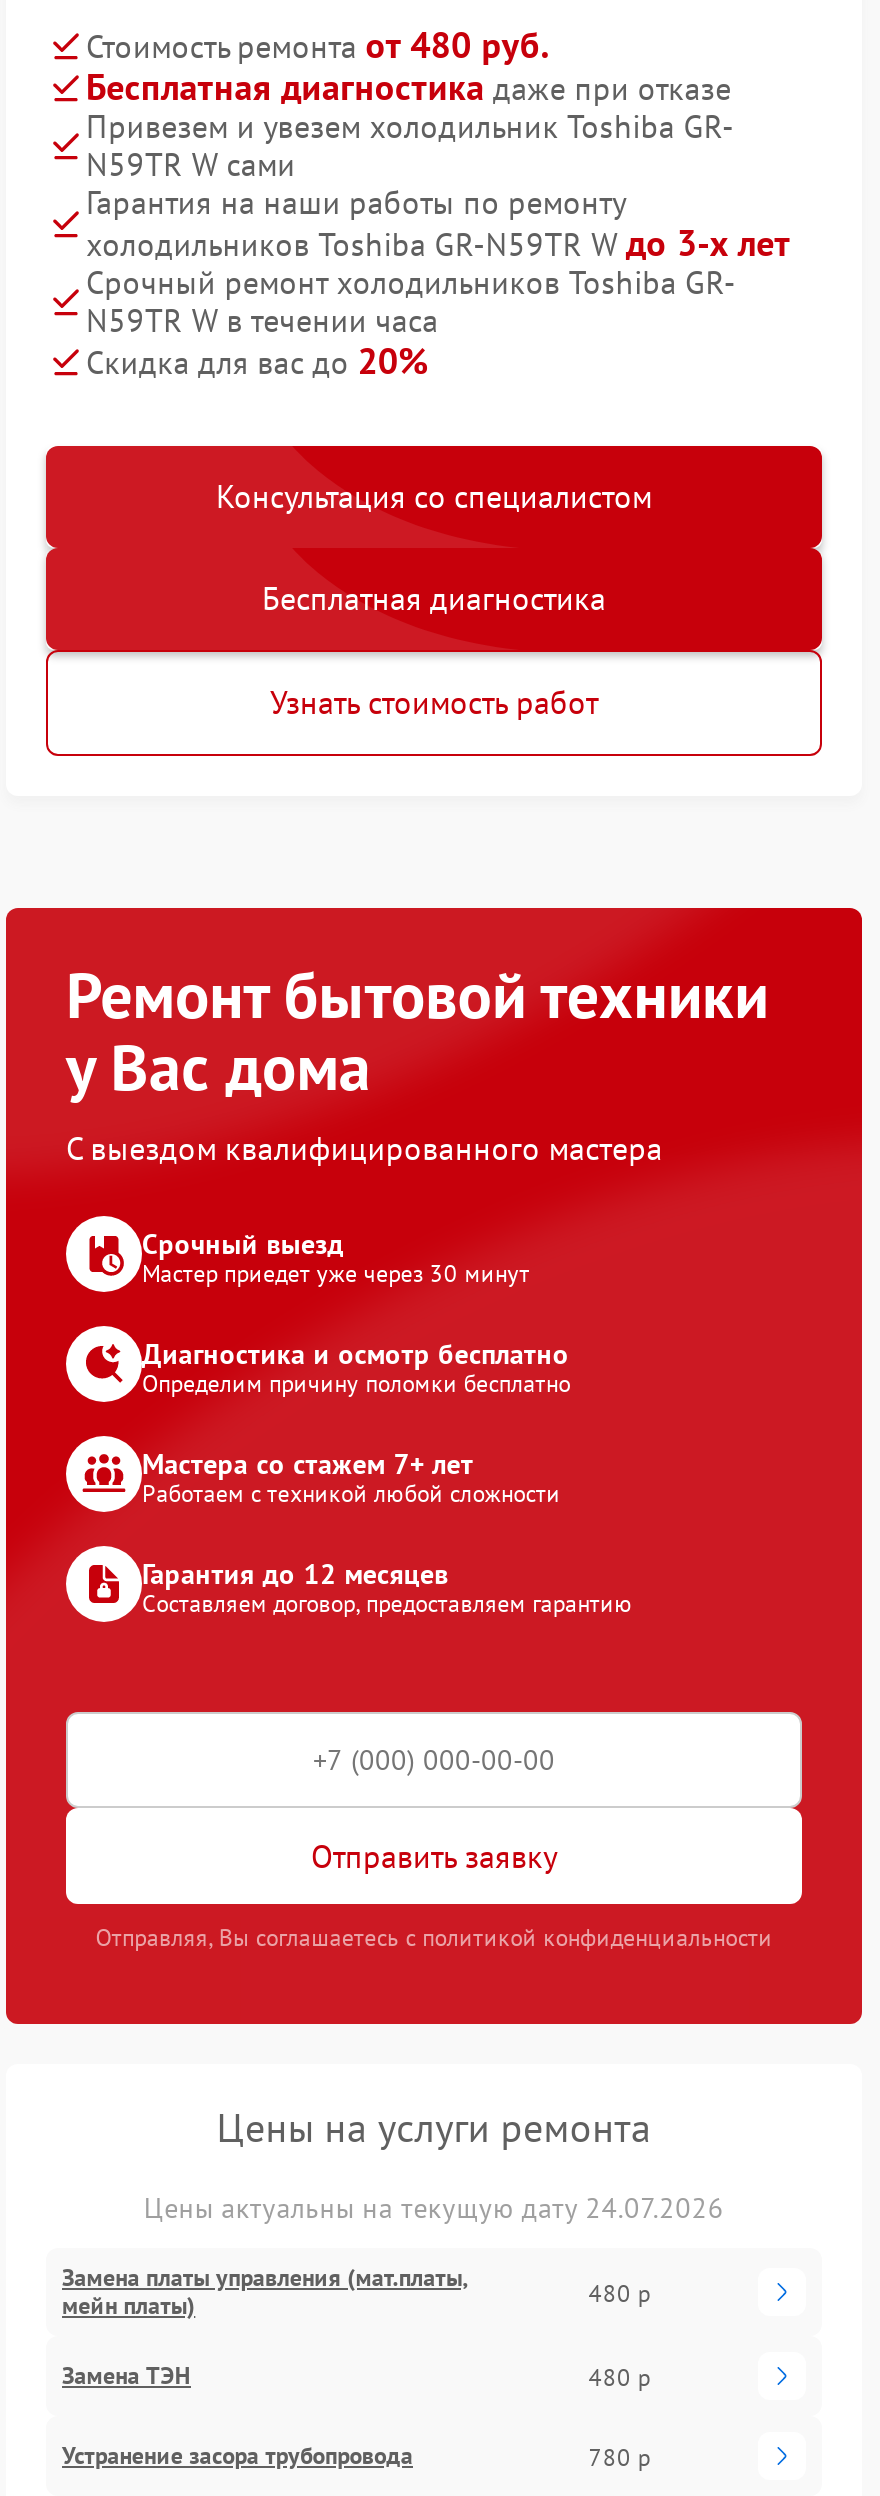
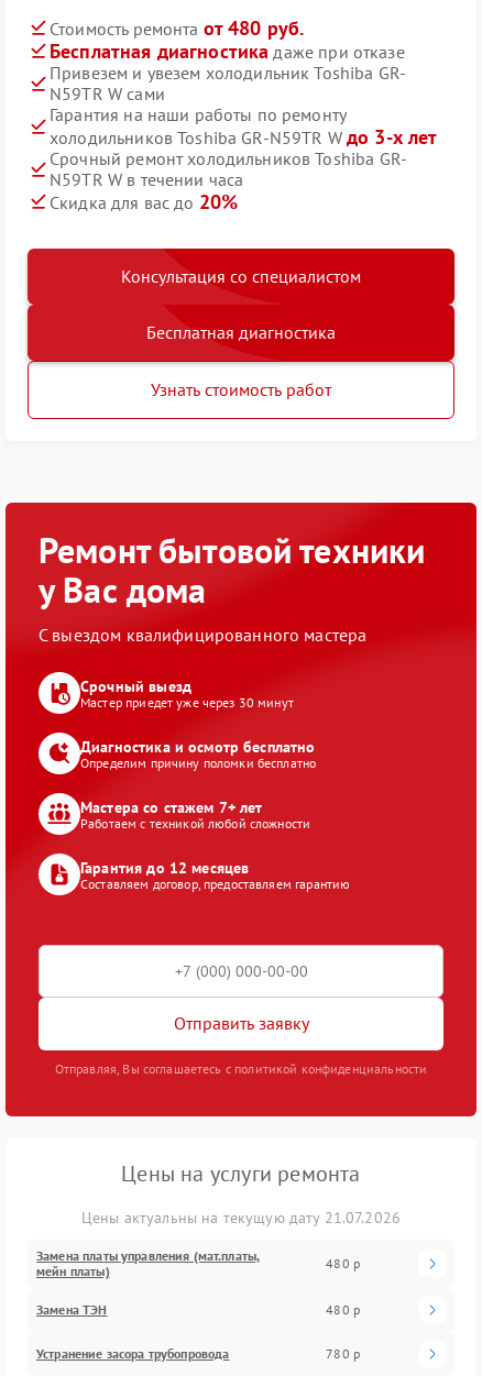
[144,2190,724,2226] Цены актуальны на текущую дату 24.07.2026 -> [81,1208,401,1227] Цены актуальны на текущую дату 21.07.2026

